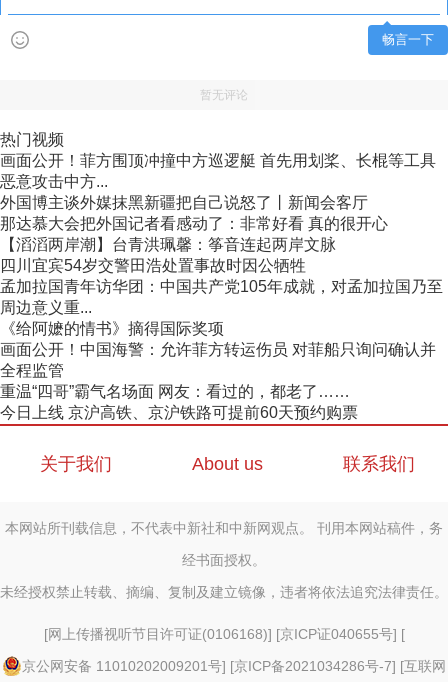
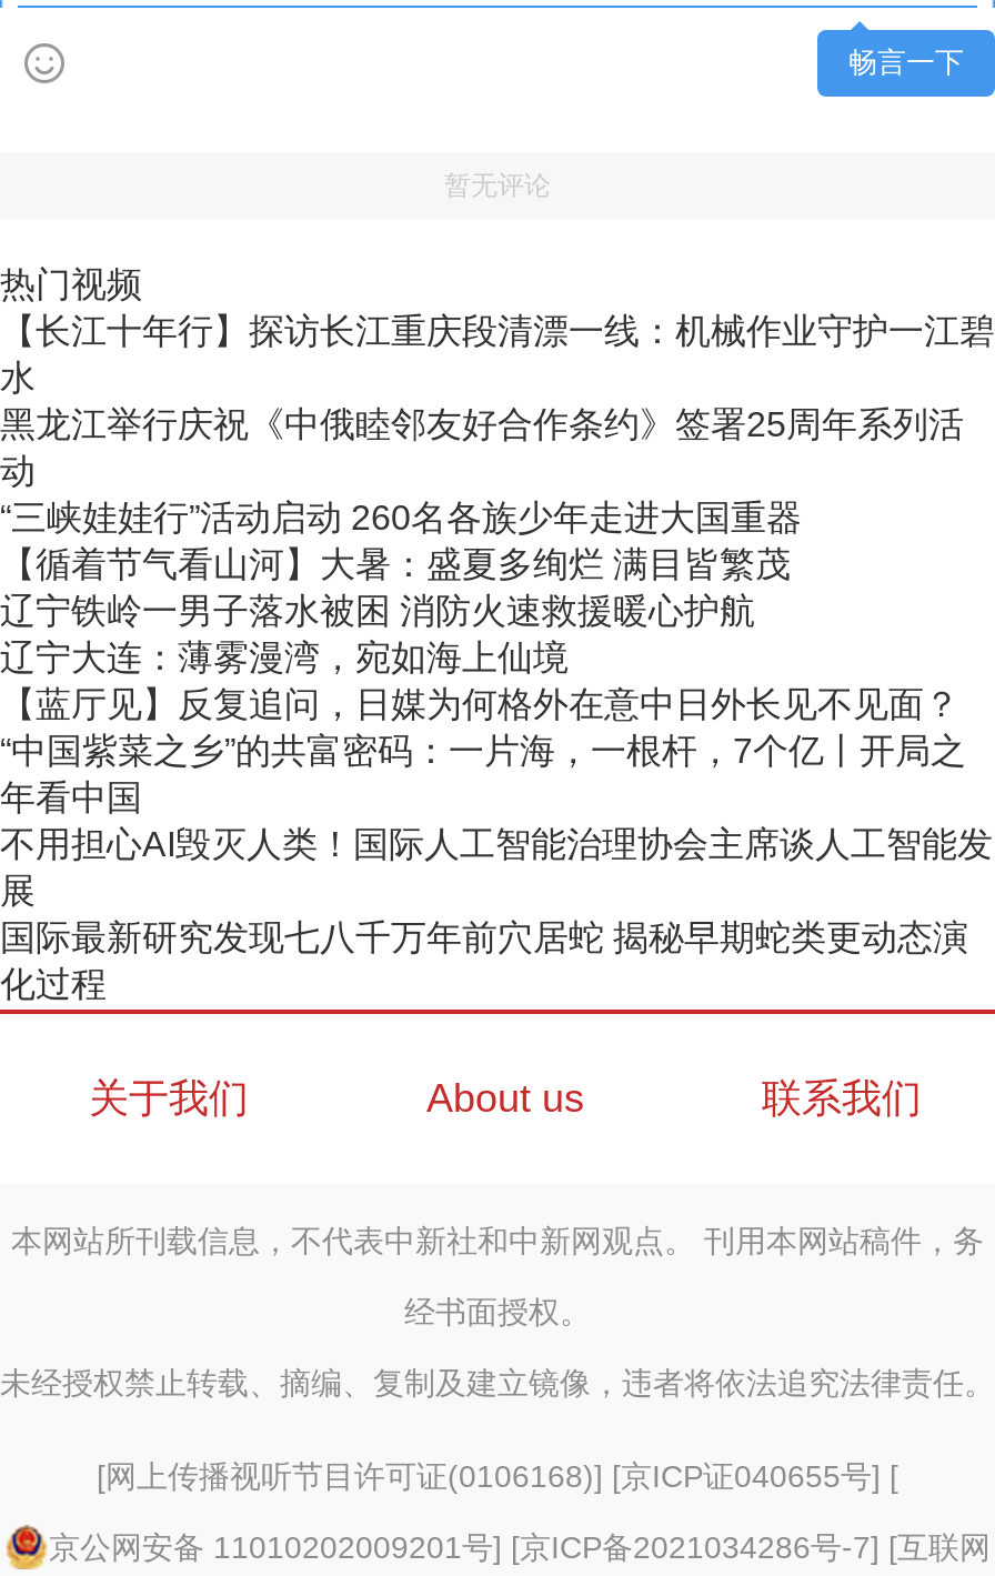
[0,152,443,421] 画面公开！菲方围顶冲撞中方巡逻艇 首先用划桨、长棍等工具 | 恶意攻击中方... | 外国博主谈外媒抹黑新疆把自己说怒了丨新闻会客厅 | 那达慕大会把外国记者看感动了：非常好看 真的很开心 | 【滔滔两岸潮】台青洪珮馨：筝音连起两岸文脉 | 四川宜宾54岁交警田浩处置事故时因公牺牲 | 孟加拉国青年访华团：中国共产党105年成就，对孟加拉国乃至 | 周边意义重... | 《给阿嬷的情书》摘得国际奖项 | 画面公开！中国海警：允许菲方转运伤员 对菲船只询问确认并 | 全程监管 | 重温“四哥”霸气名场面 网友：看过的，都老了…… | 今日上线 京沪高铁、京沪铁路可提前60天预约购票 -> [0,312,995,1003] 【长江十年行】探访长江重庆段清漂一线：机械作业守护一江碧 | 水 | 黑龙江举行庆祝《中俄睦邻友好合作条约》签署25周年系列活 | 动 | “三峡娃娃行”活动启动 260名各族少年走进大国重器 | 【循着节气看山河】大暑：盛夏多绚烂 满目皆繁茂 | 辽宁铁岭一男子落水被困 消防火速救援暖心护航 | 辽宁大连：薄雾漫湾，宛如海上仙境 | 【蓝厅见】反复追问，日媒为何格外在意中日外长见不见面？ | “中国紫菜之乡”的共富密码：一片海，一根杆，7个亿丨开局之 | 年看中国 | 不用担心AI毁灭人类！国际人工智能治理协会主席谈人工智能发 | 展 | 国际最新研究发现七八千万年前穴居蛇 揭秘早期蛇类更动态演 | 化过程

